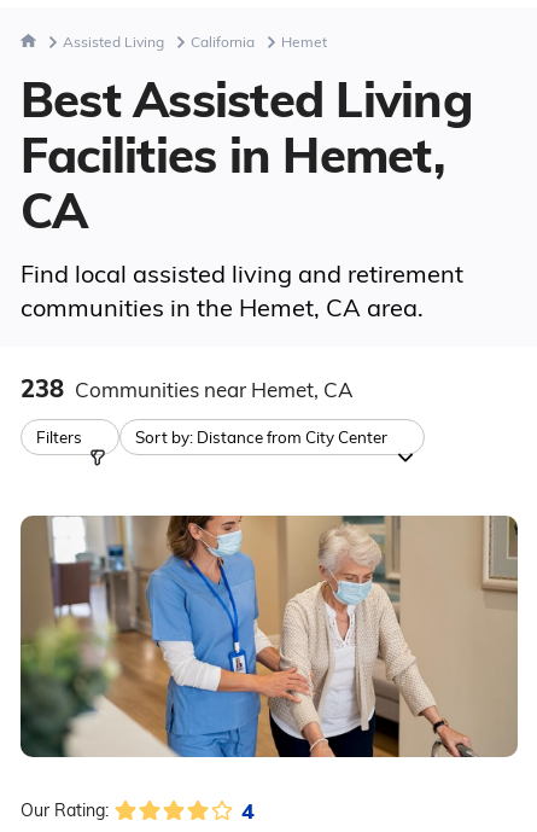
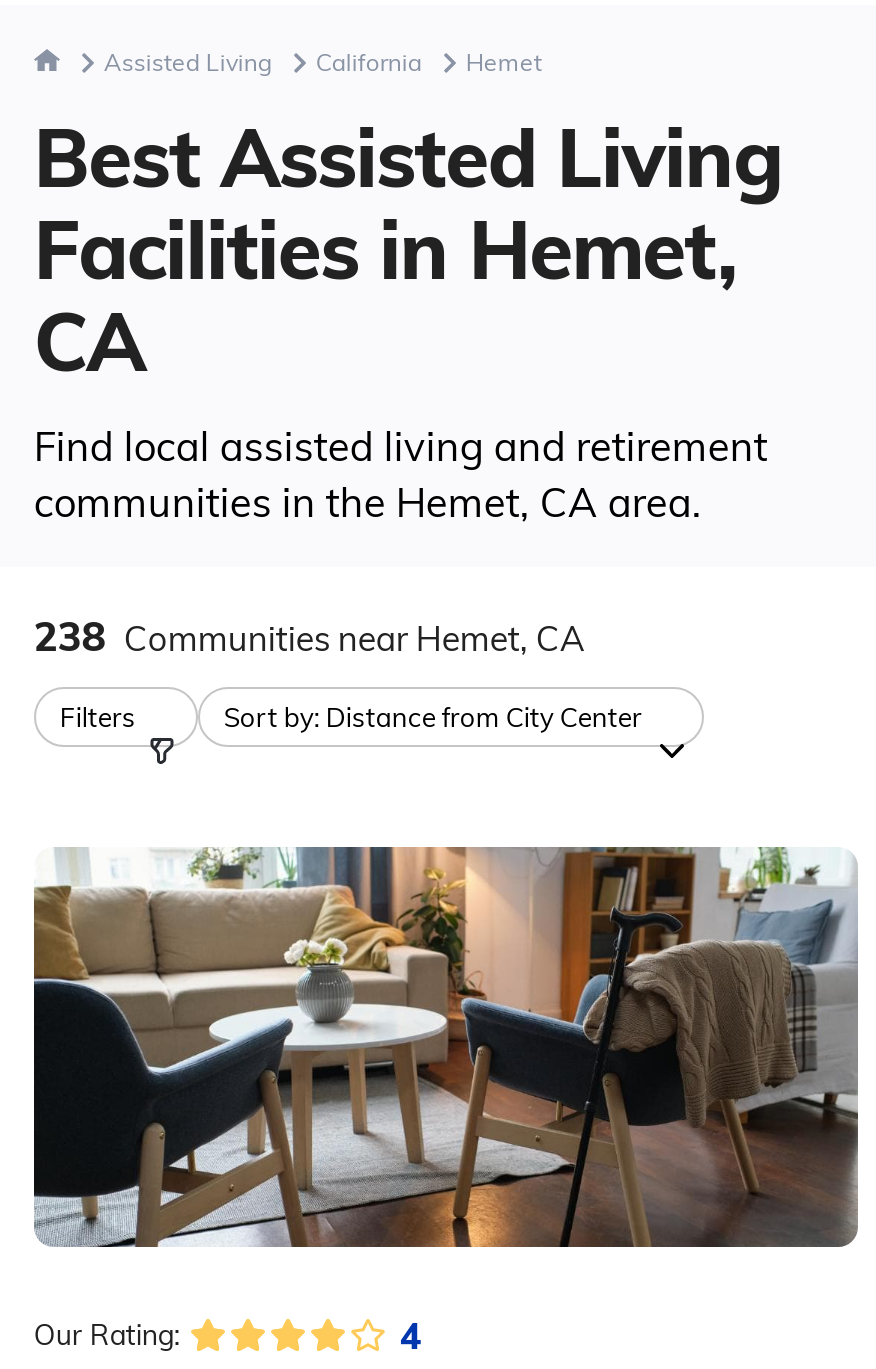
[19,514,518,758] [image] -> [32,845,858,1249] [image]

